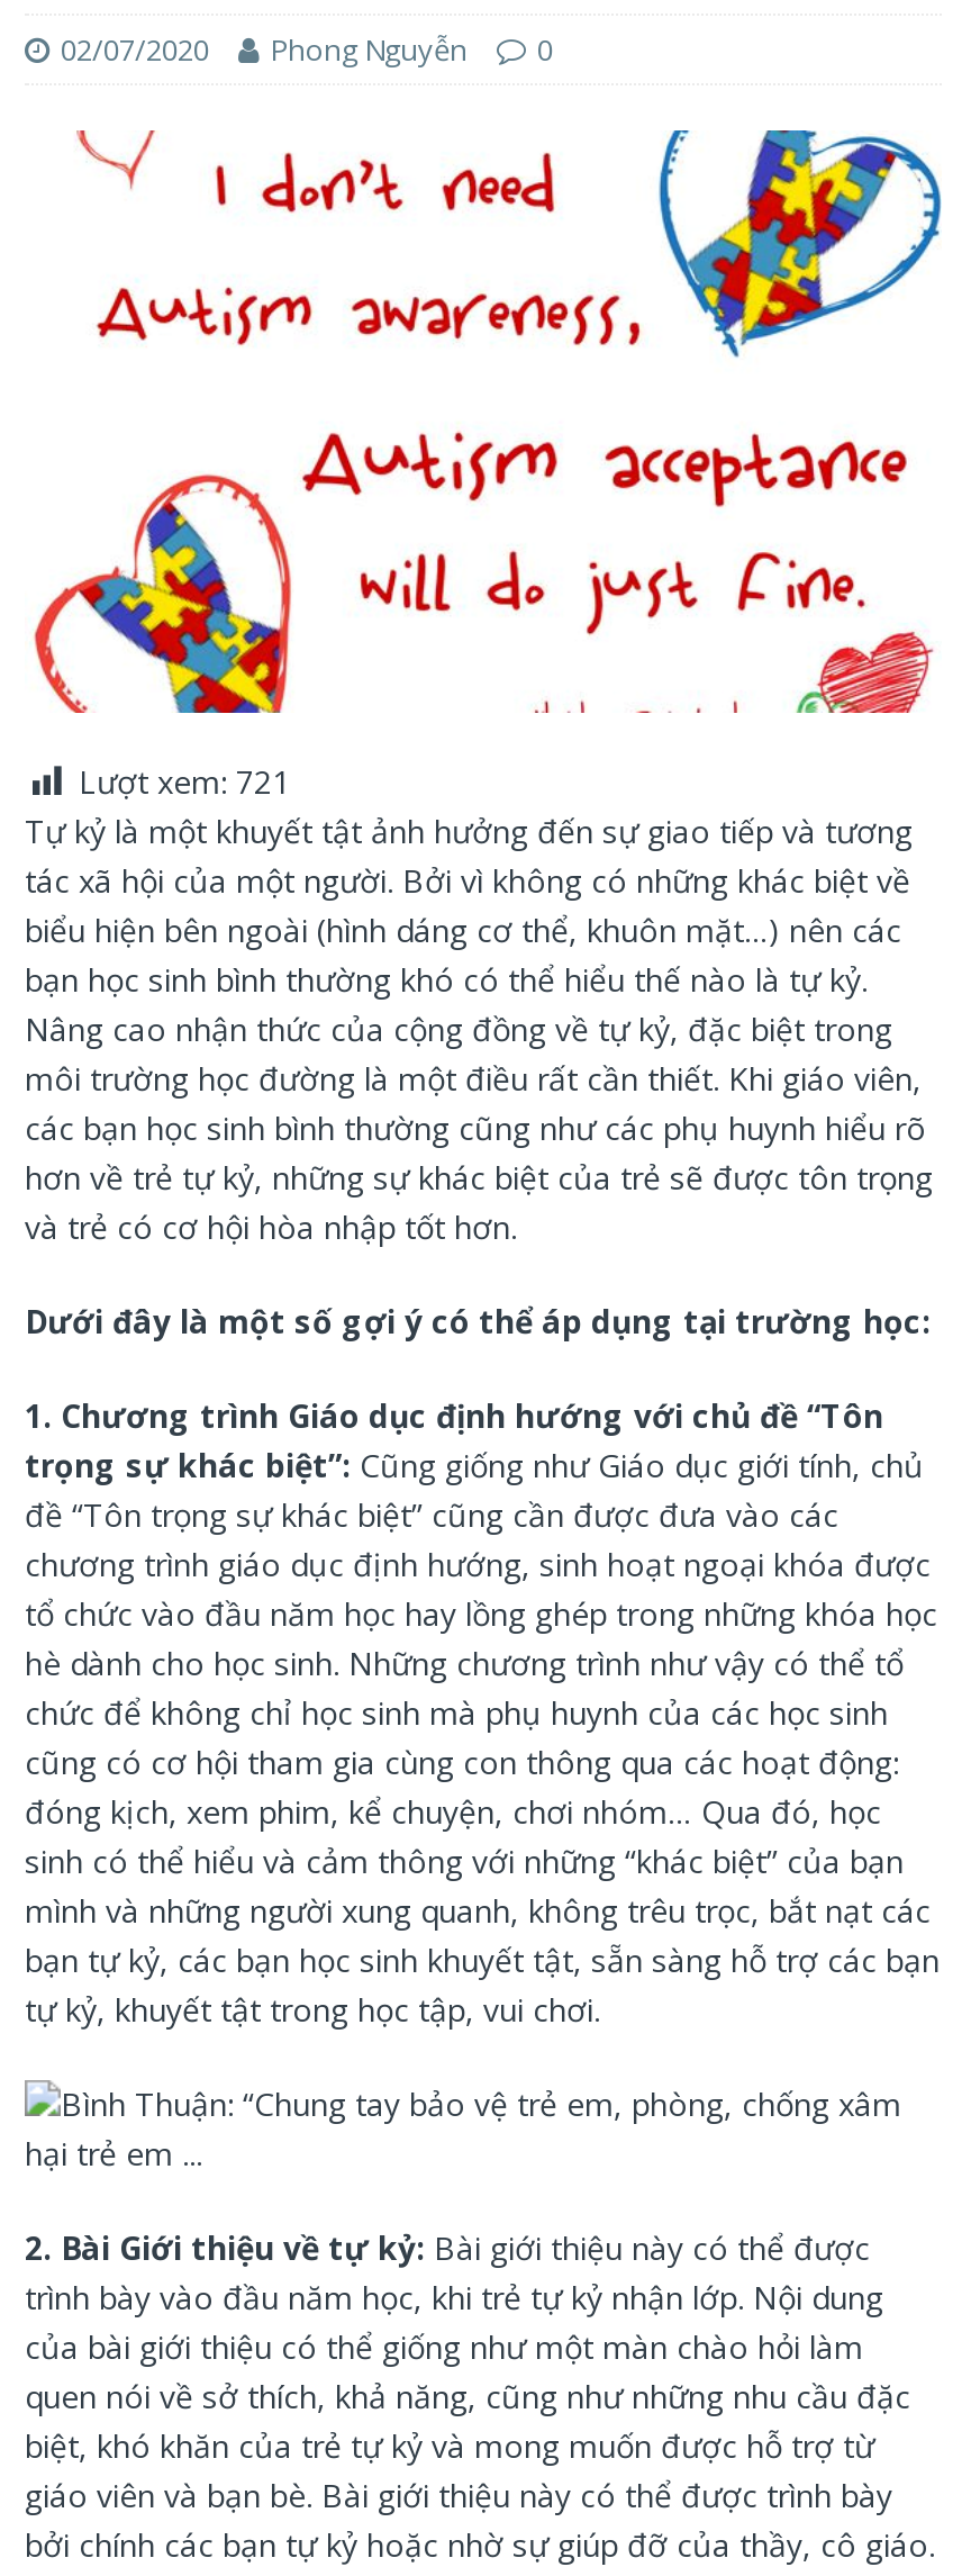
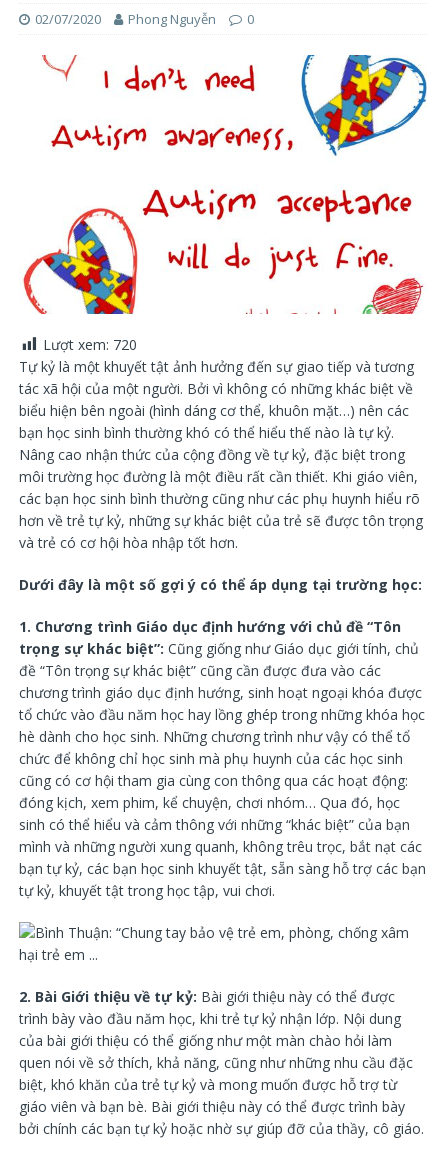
[79,760,290,803] Lượt xem: 721 -> [43,335,137,354] Lượt xem: 720

